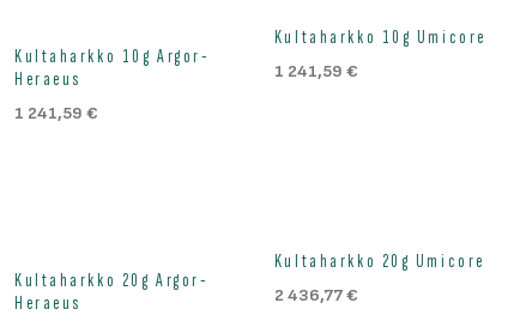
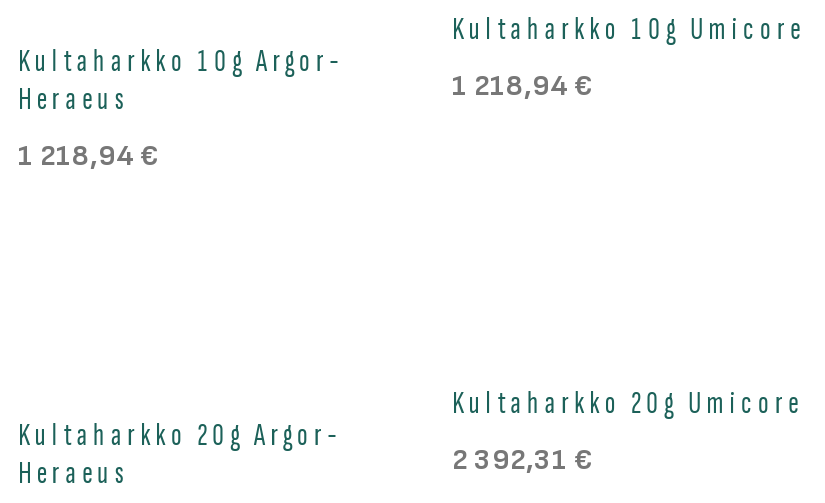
[274,61,358,81] 1 241,59 € -> [452,69,594,103] 1 218,94 €
[14,103,98,123] 1 241,59 € -> [18,139,160,173] 1 218,94 €
[274,285,358,305] 2 436,77 € -> [452,443,594,477] 2 392,31 €

